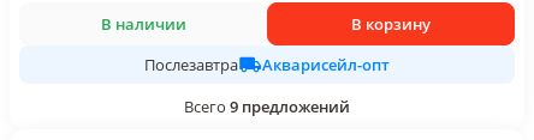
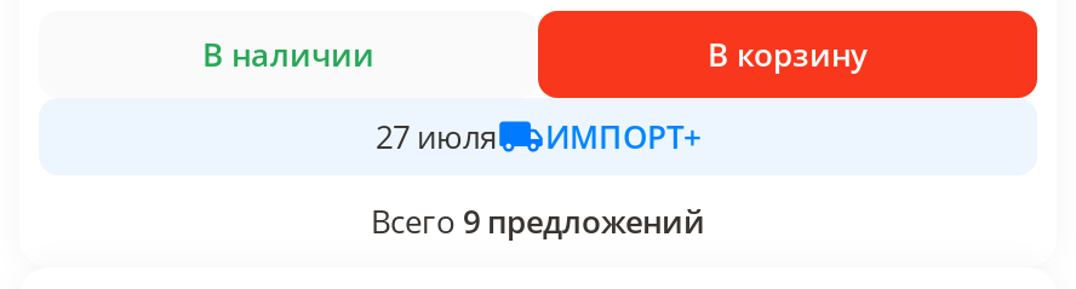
[144,53,390,75] Послезавтра | Акварисейл-опт -> [376,114,700,158] 27 июля | ИМПОРТ+

